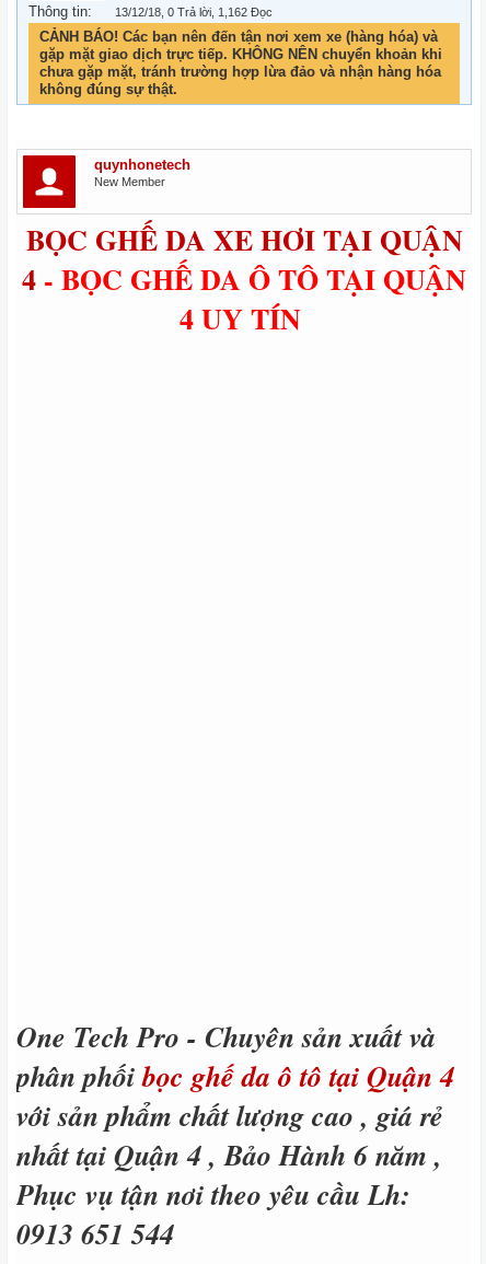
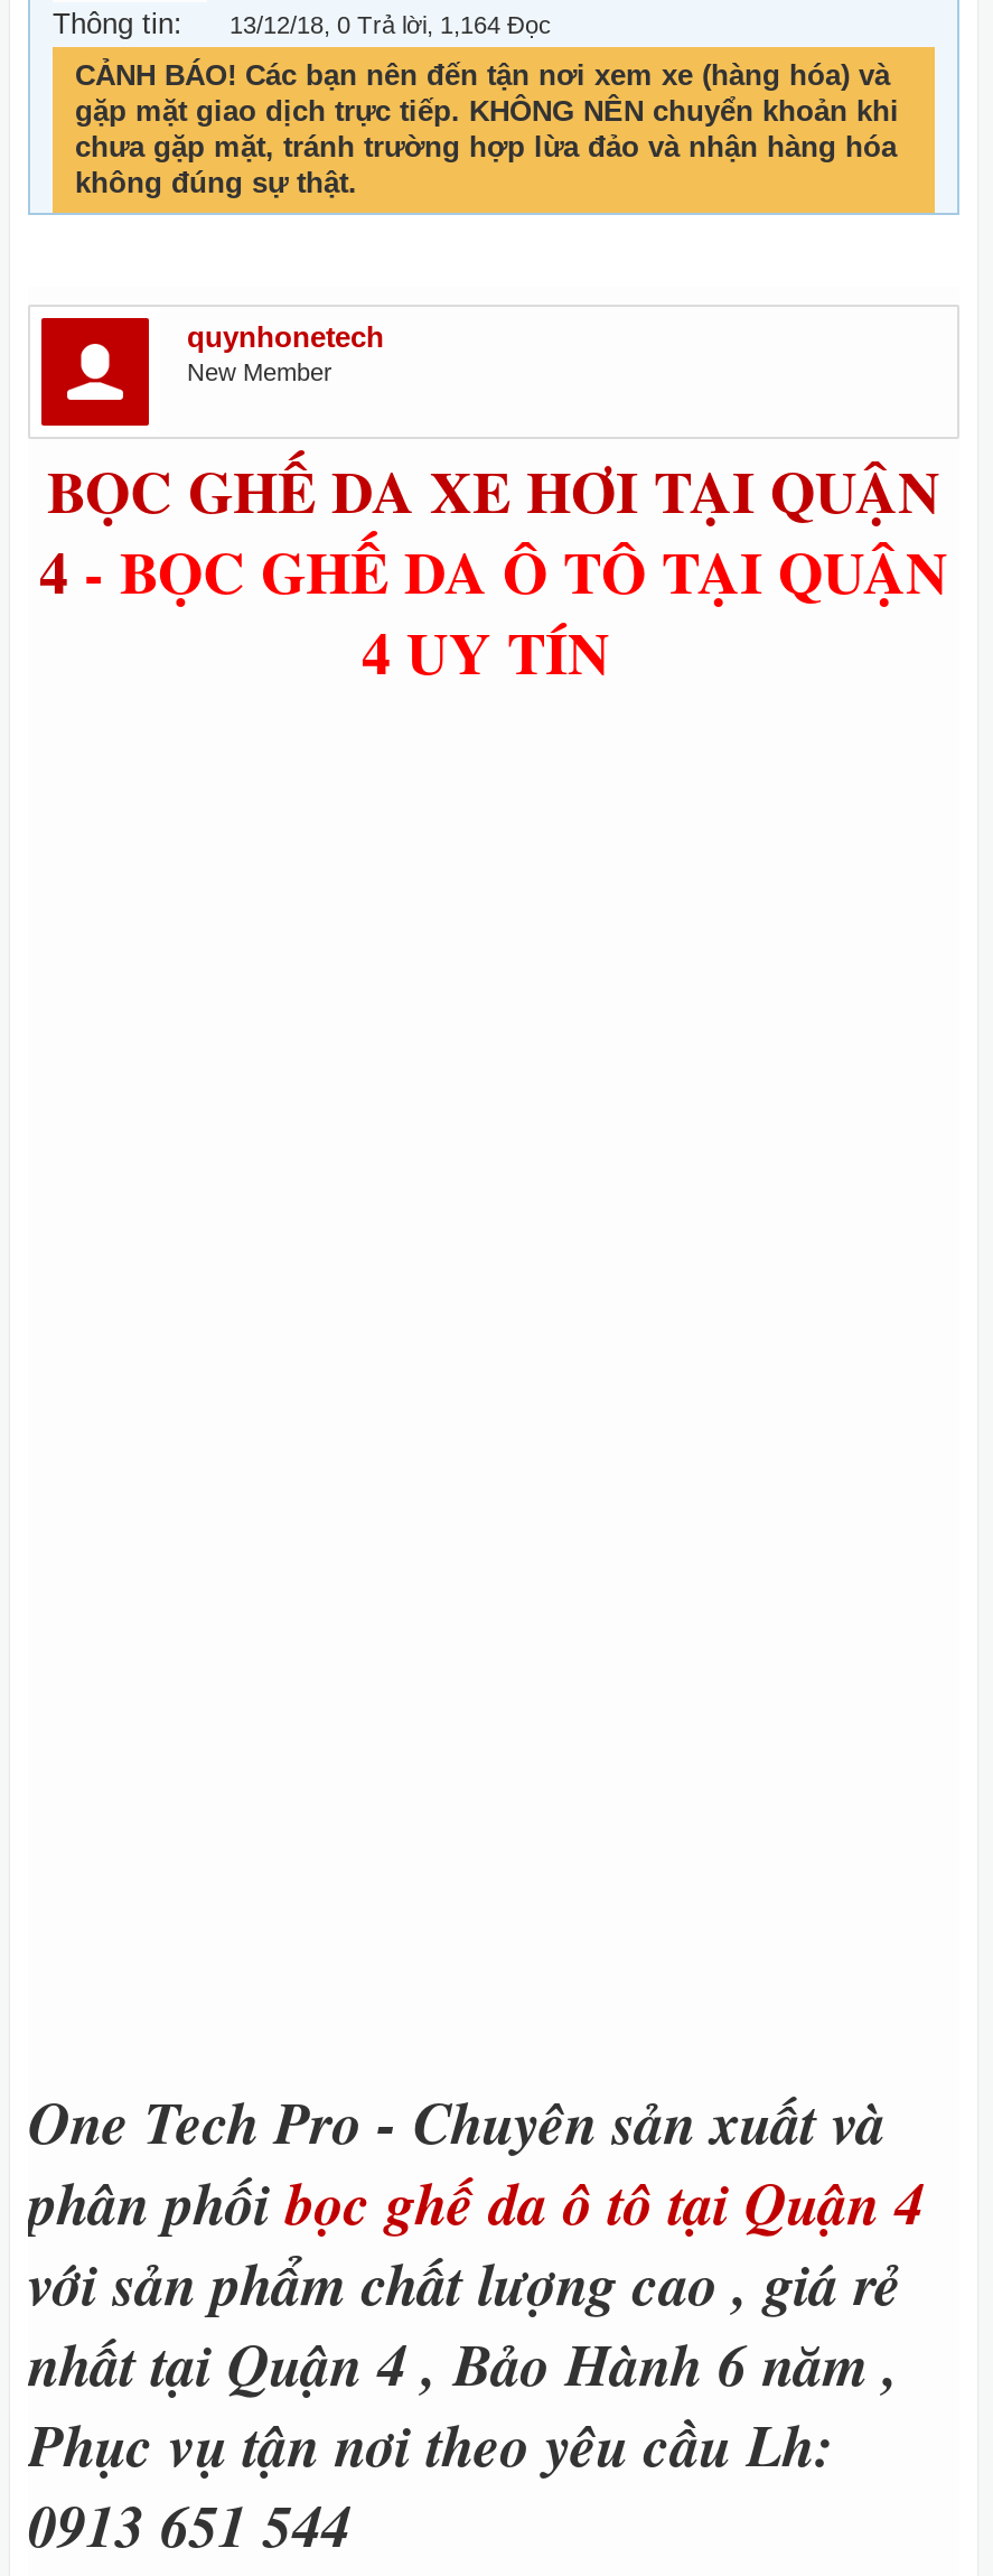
[28,3,273,20] Thông tin: 13/12/18, 0 Trả lời, 1,162 Đọc -> [53,7,552,40] Thông tin: 13/12/18, 0 Trả lời, 1,164 Đọc

